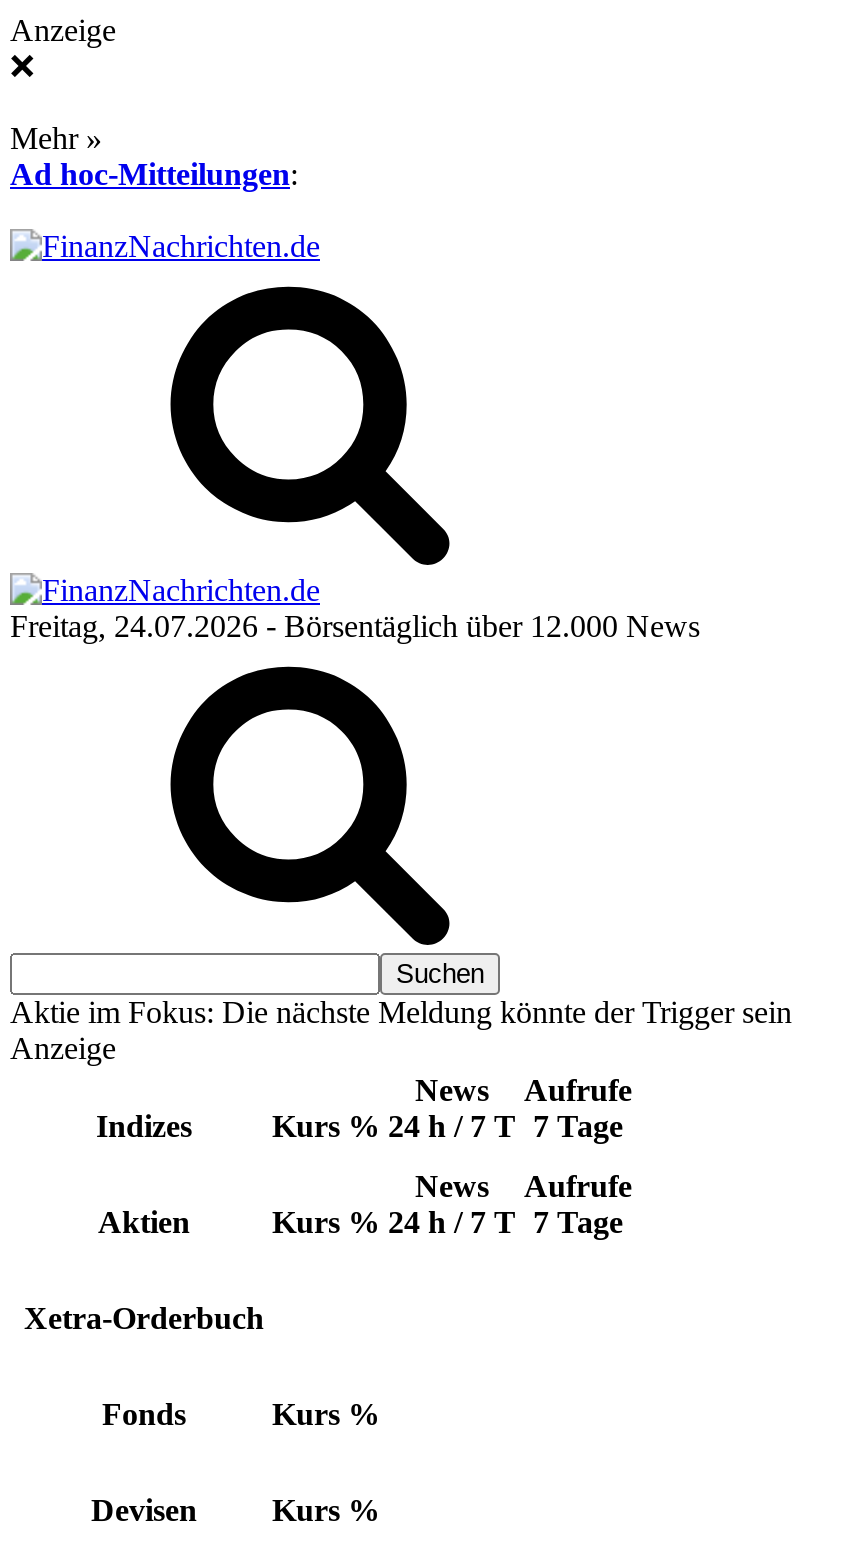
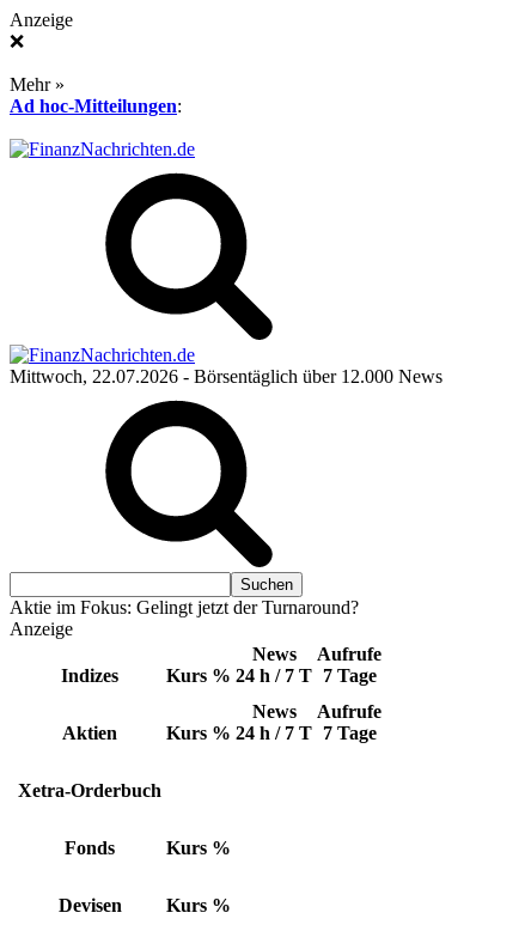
[10,609,700,643] Freitag, 24.07.2026 - Börsentäglich über 12.000 News -> [10,366,443,387] Mittwoch, 22.07.2026 - Börsentäglich über 12.000 News
[10,995,792,1029] Aktie im Fokus: Die nächste Meldung könnte der Trigger sein -> [10,597,359,617] Aktie im Fokus: Gelingt jetzt der Turnaround?

